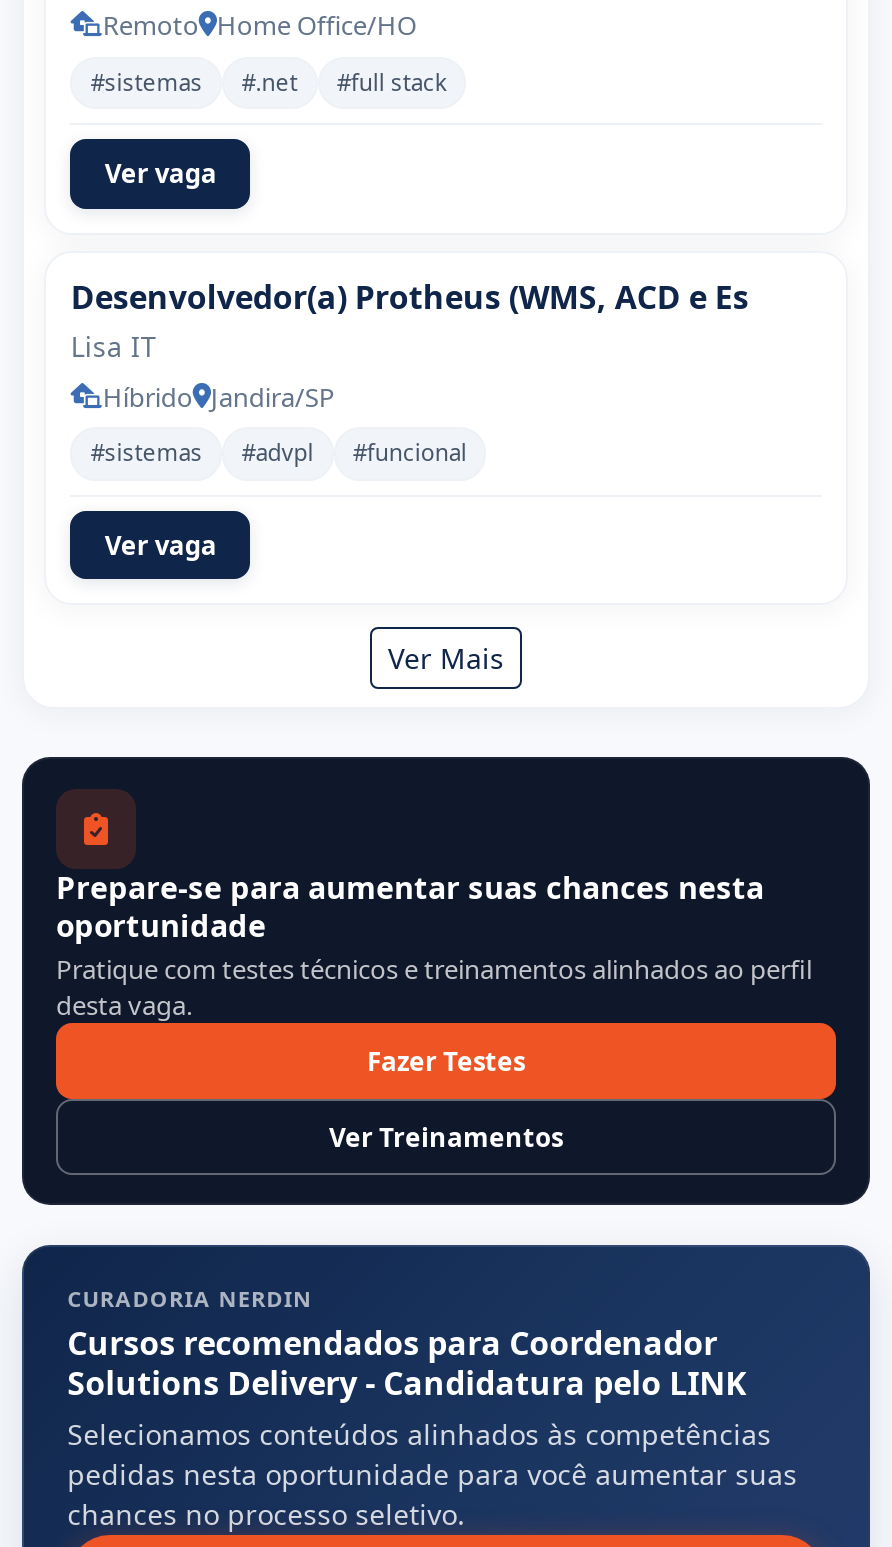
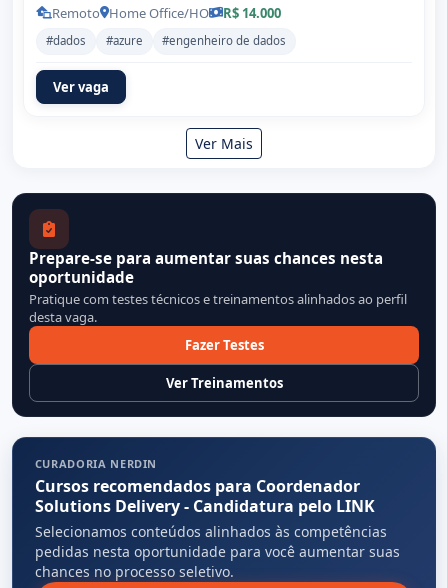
[71,67,749,468] #sistemas | #.net | #full stack | Ver vaga | Desenvolvedor(a) Protheus (WMS, ACD e Es | Lisa IT | Híbrido Jandira/SP | #sistemas | #advpl | #funcional -> [46,4,286,48] R$ 14.000 | #dados | #azure | #engenheiro de dados

